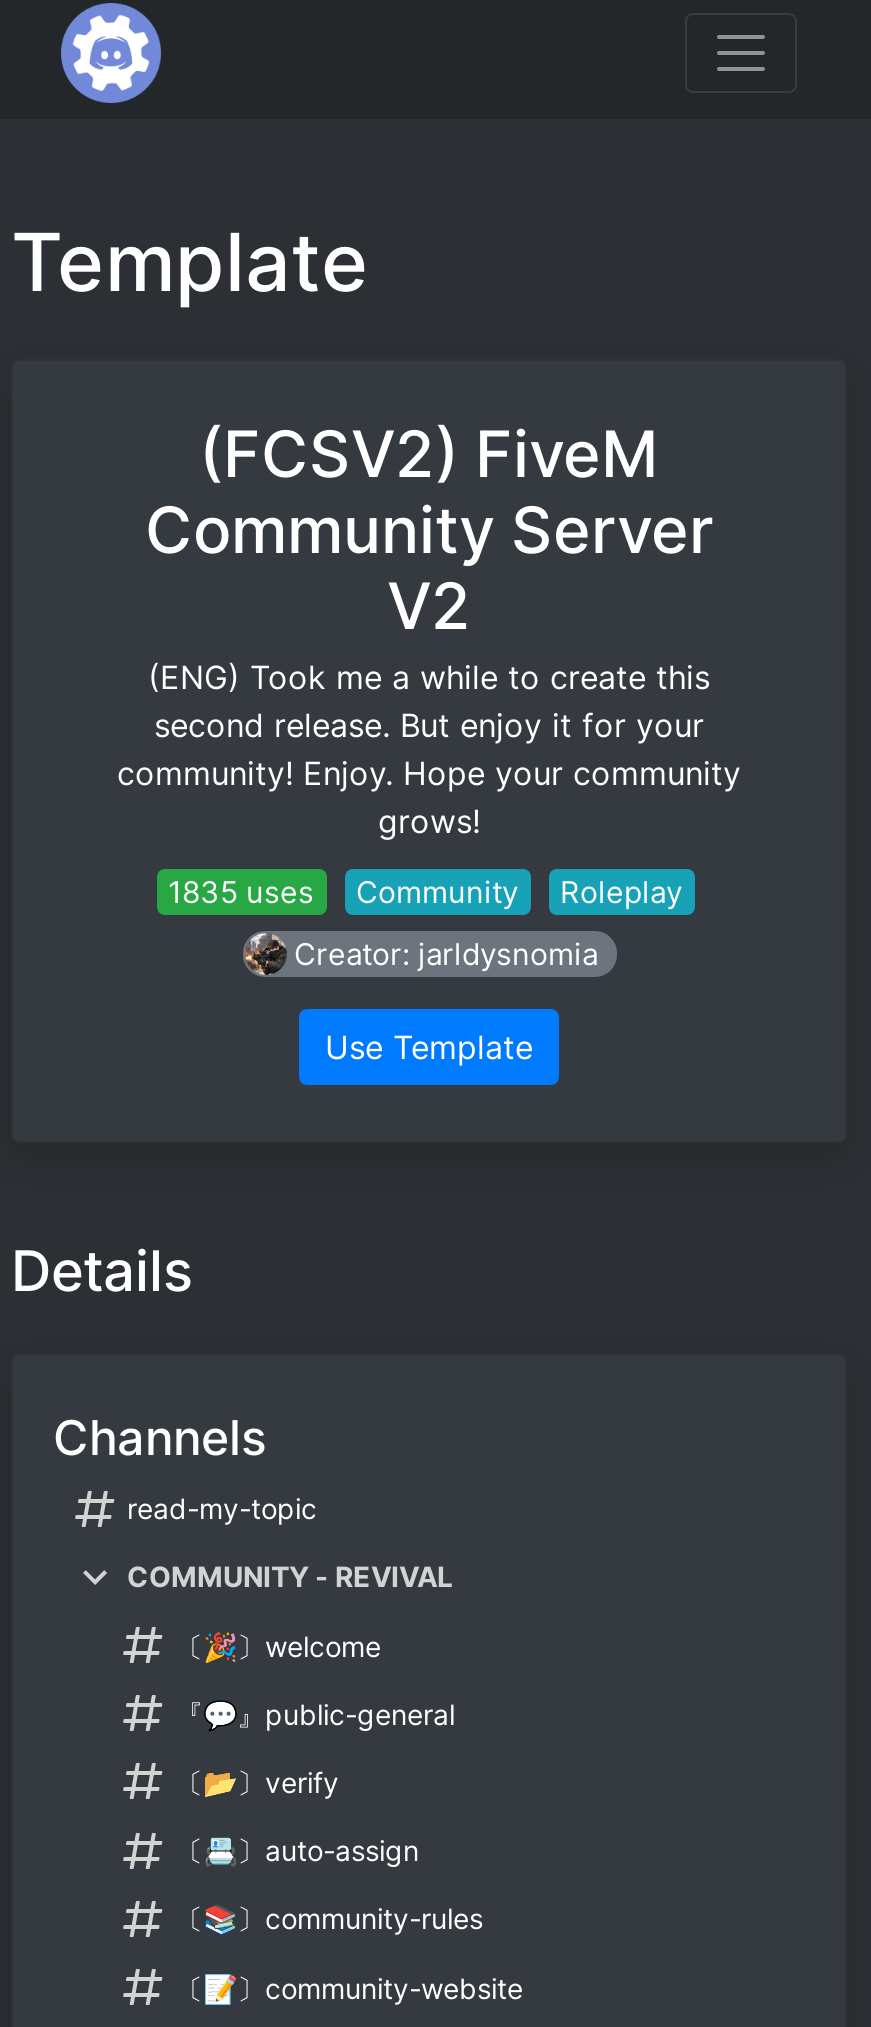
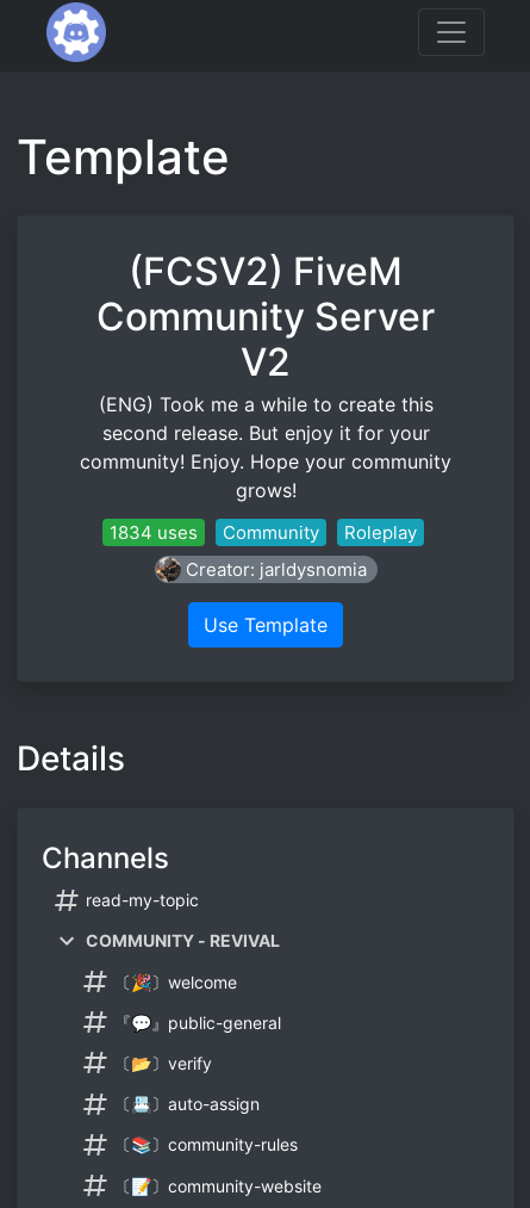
[168,873,682,911] 1835 uses Community Roleplay -> [110,521,417,544] 1834 uses Community Roleplay

